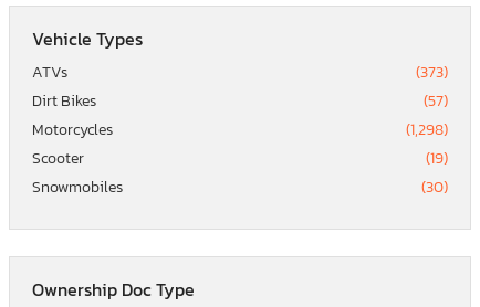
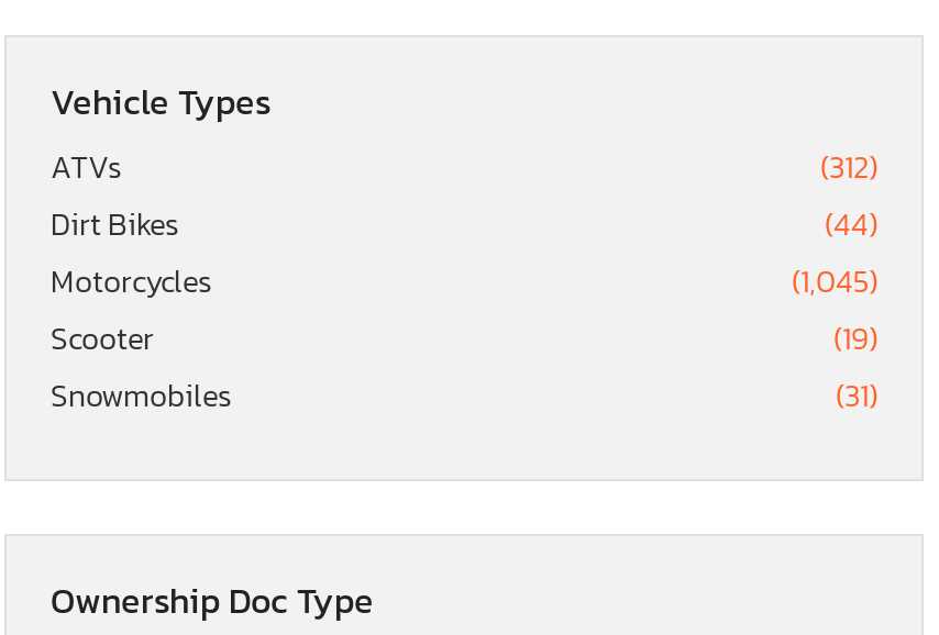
[416,60,448,83] (373) -> [820,144,877,190] (312)
[424,89,448,112] (57) -> [825,201,877,247] (44)
[406,118,448,141] (1,298) -> [792,258,877,304] (1,045)
[421,175,448,198] (30) -> [836,372,877,419] (31)

